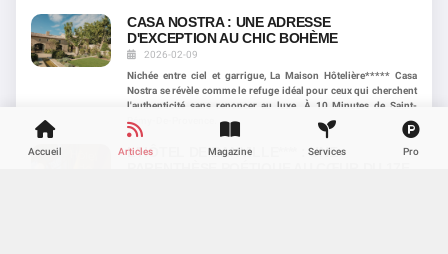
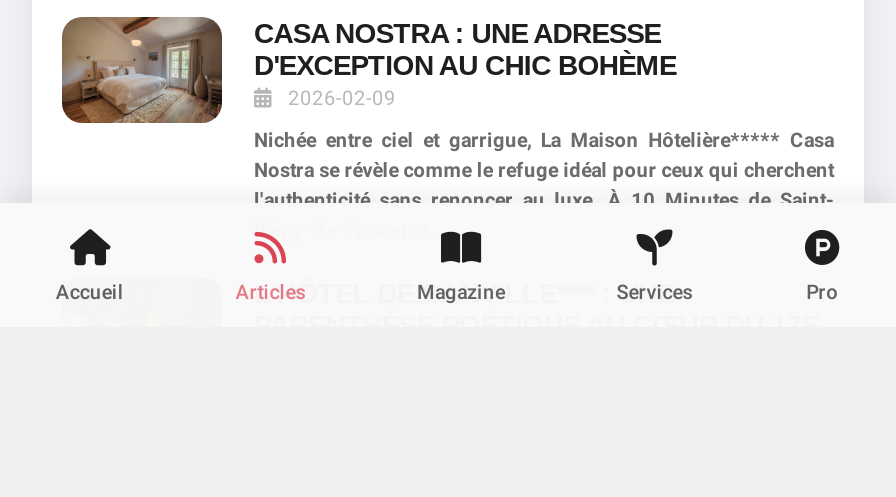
[30,13,112,67] [image] -> [60,15,224,123] [image]

